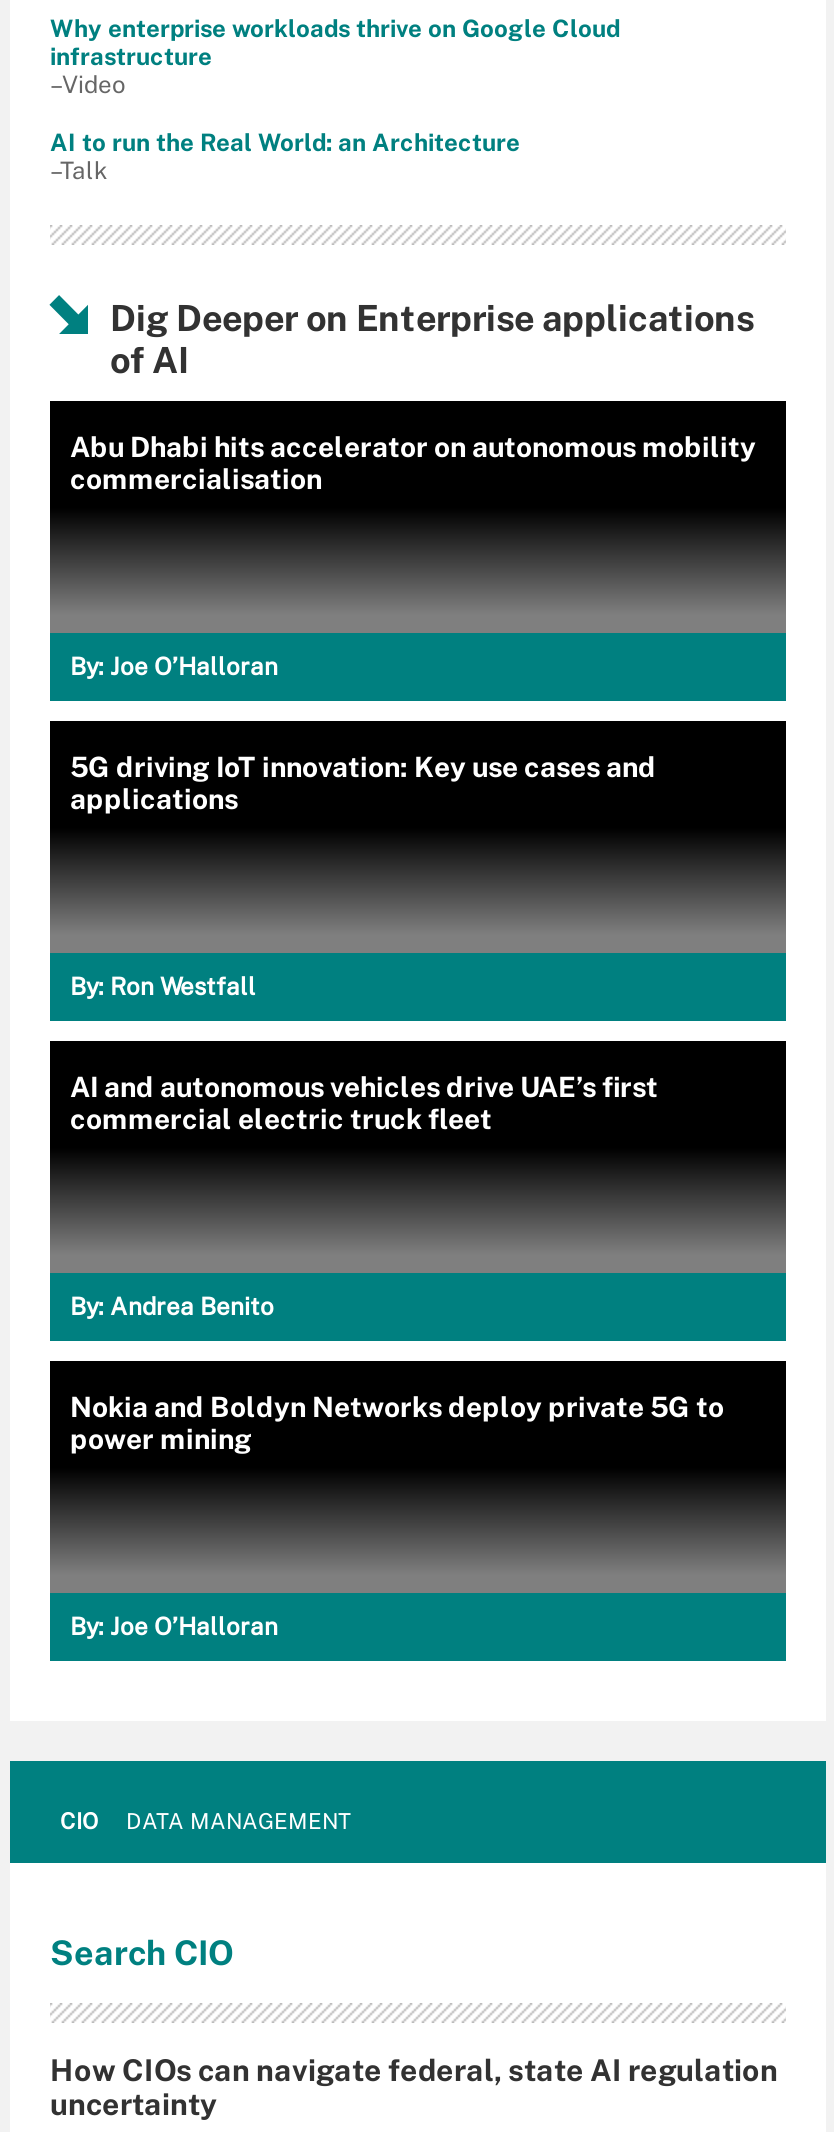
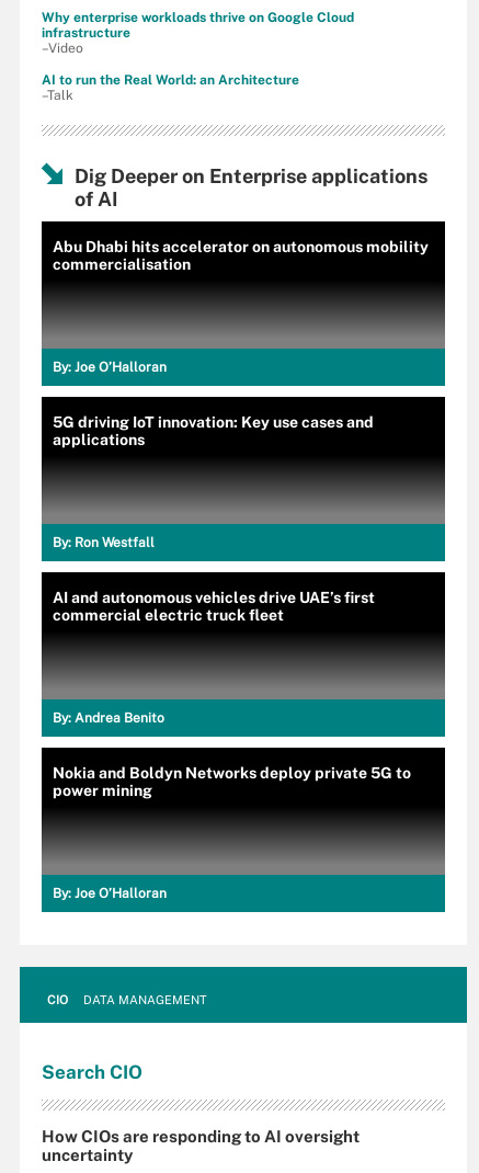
[50,2052,778,2086] How CIOs can navigate federal, state AI regulation -> [42,1126,360,1145] How CIOs are responding to AI oversight

